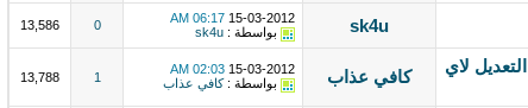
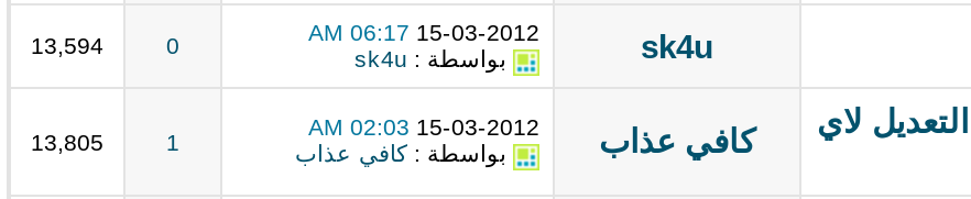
[20,18,59,32] 13,586 -> [31,33,103,59] 13,594
[20,70,59,85] 13,788 -> [31,129,103,156] 13,805

